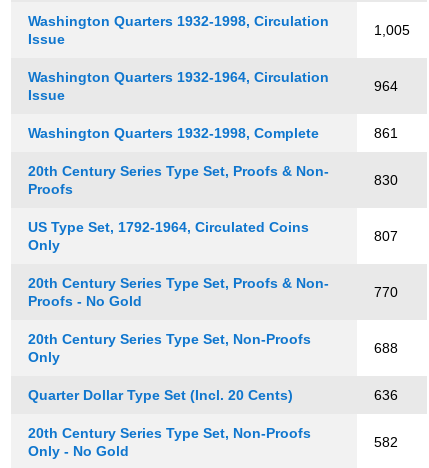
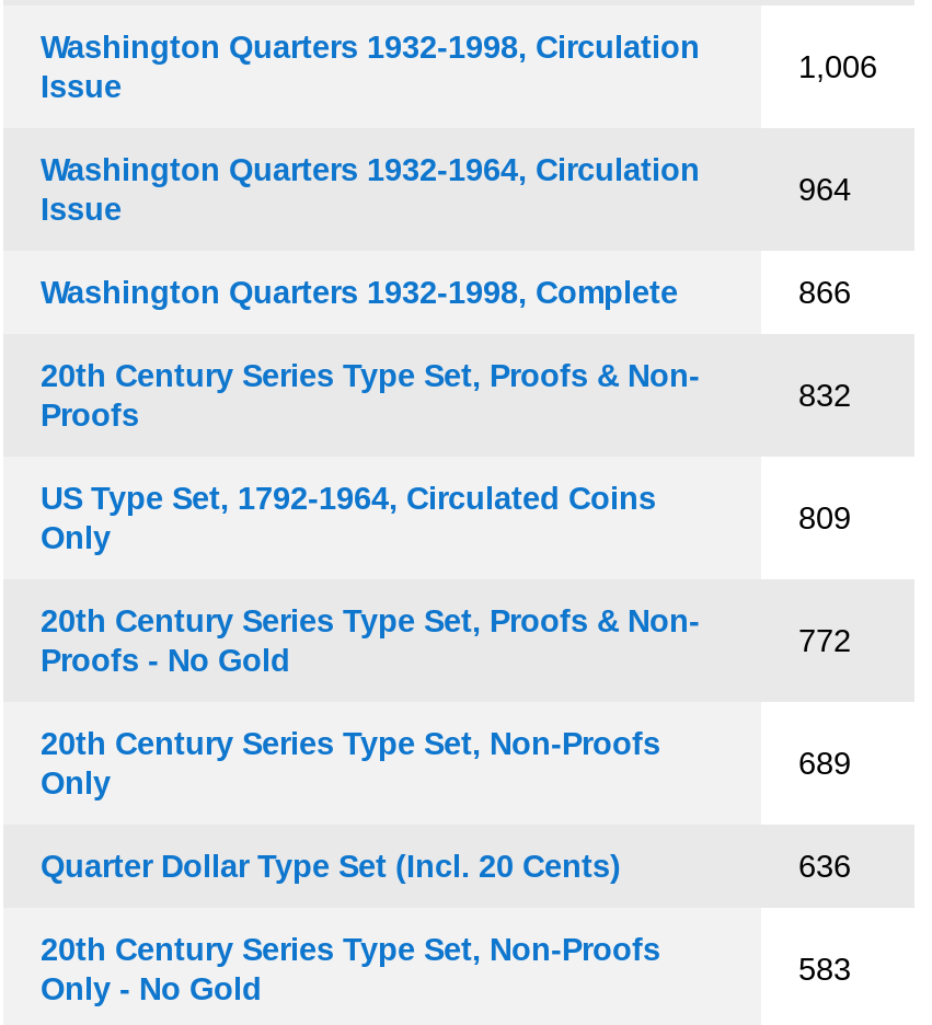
[374,22,410,38] 1,005 -> [798,49,877,84] 1,006
[374,125,398,141] 861 -> [798,275,851,310] 866
[374,172,398,188] 830 -> [798,378,851,413] 832
[374,228,398,244] 807 -> [798,500,851,535] 809
[374,284,398,300] 770 -> [798,623,851,658] 772
[374,340,398,356] 688 -> [798,746,851,781] 689
[374,434,398,450] 582 -> [798,951,851,986] 583

